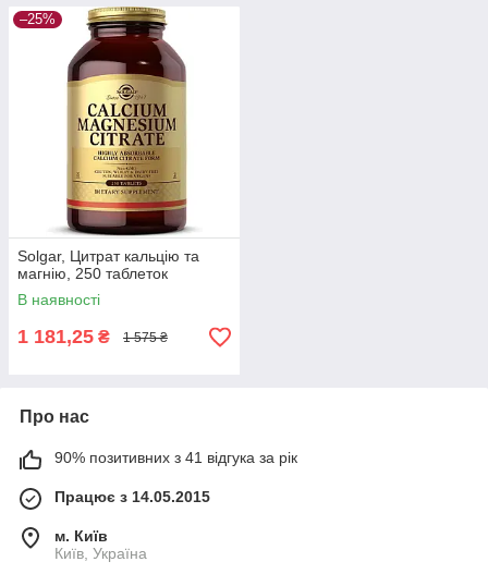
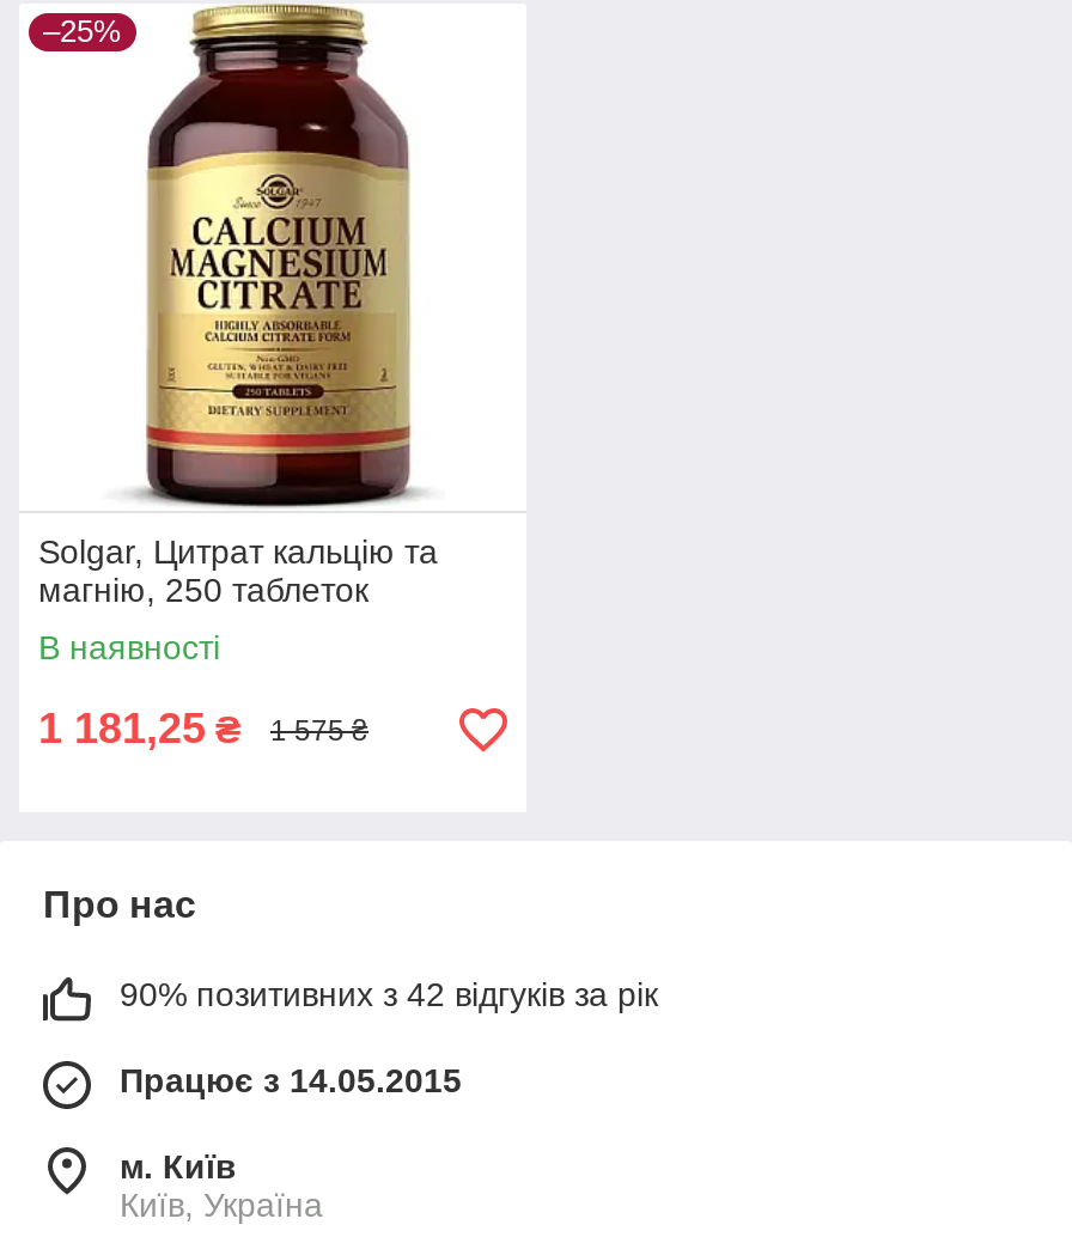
[54,449,297,467] 90% позитивних з 41 відгука за рік -> [120,976,658,1014] 90% позитивних з 42 відгуків за рік

